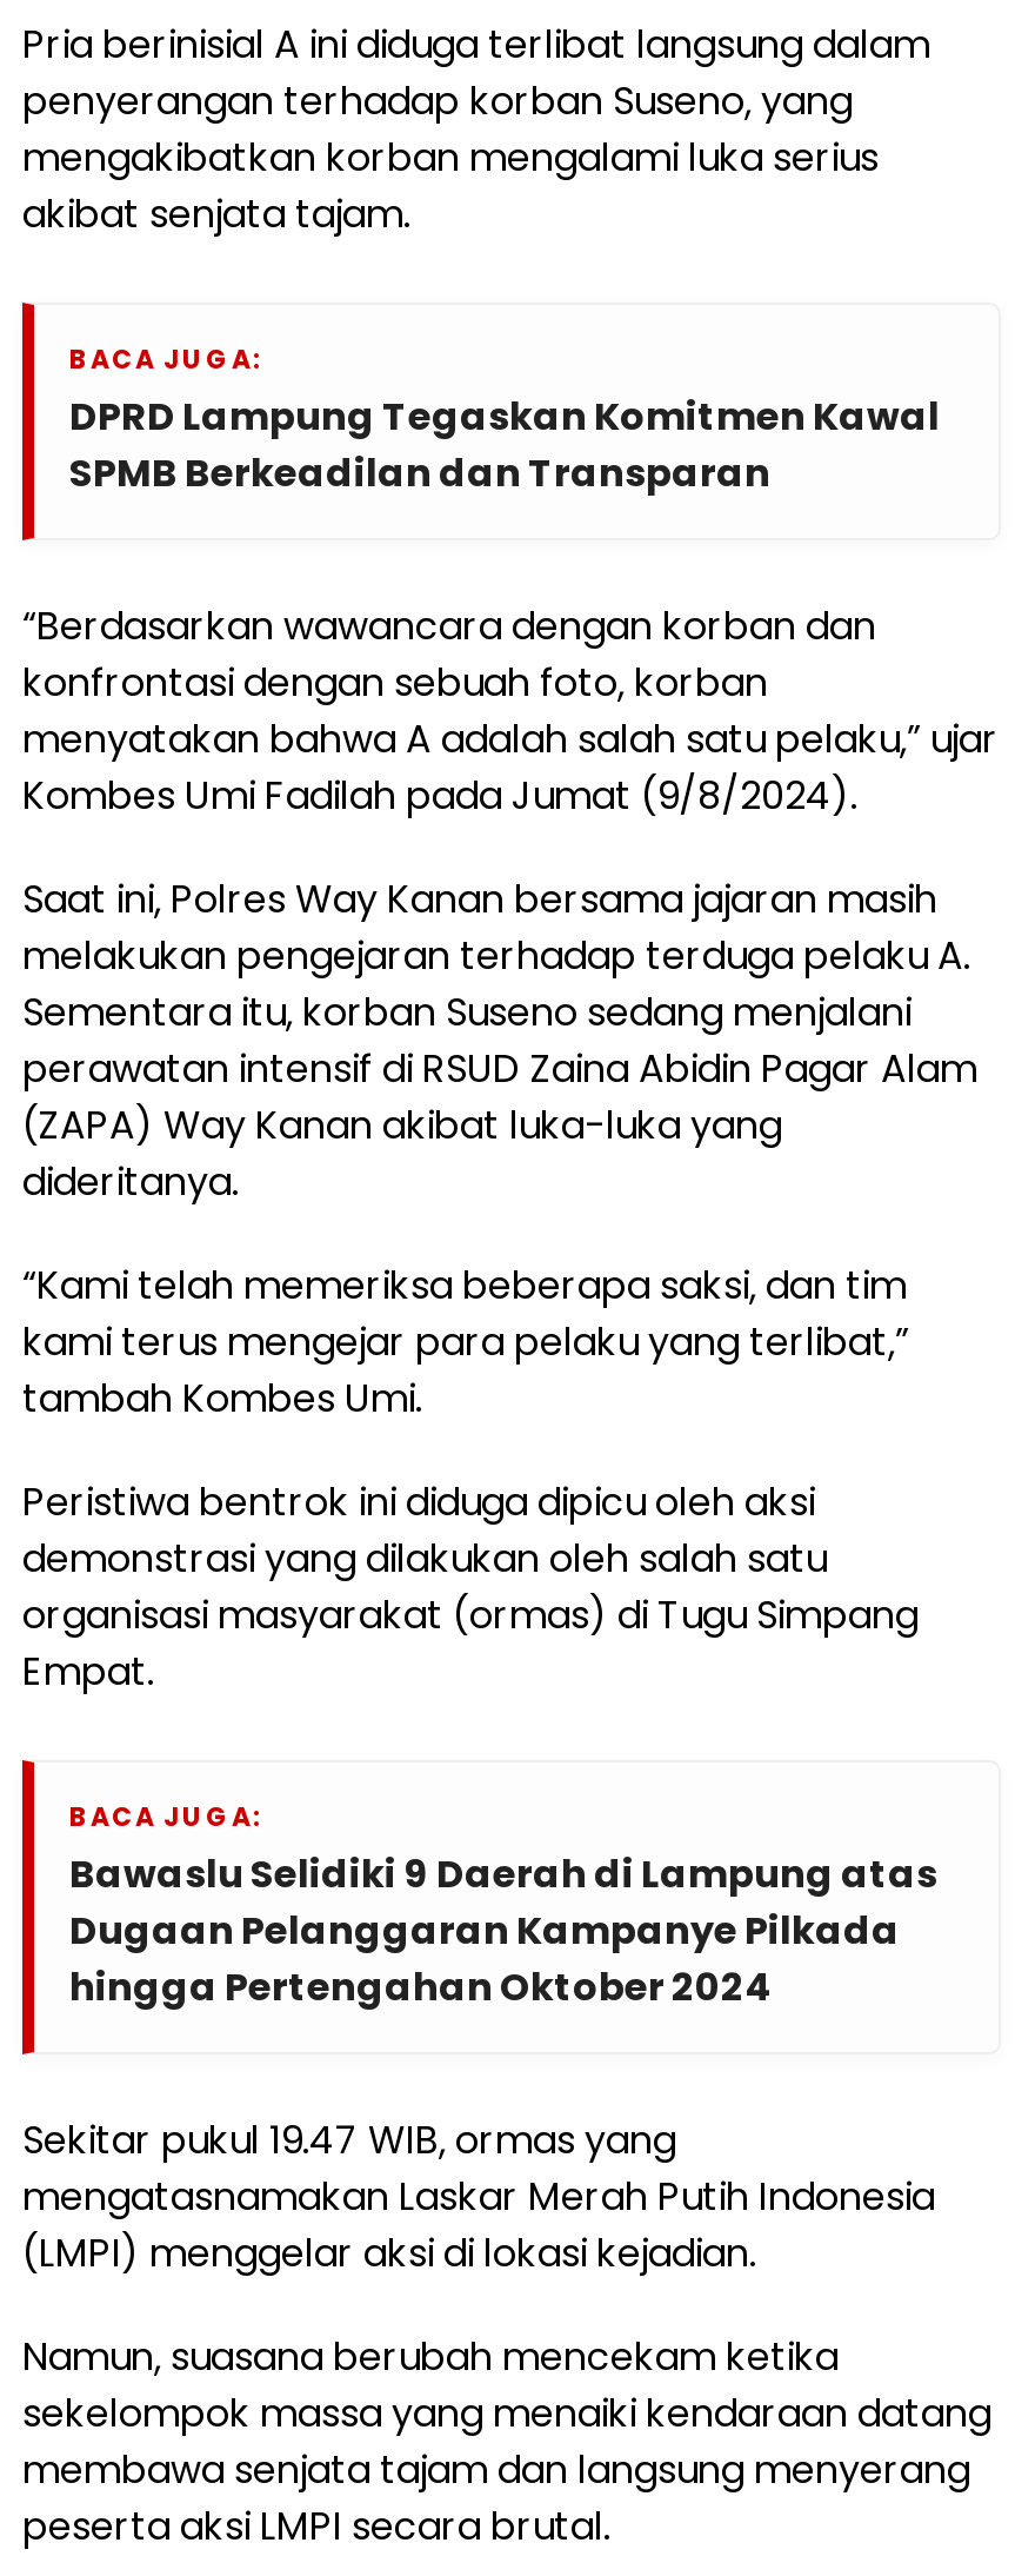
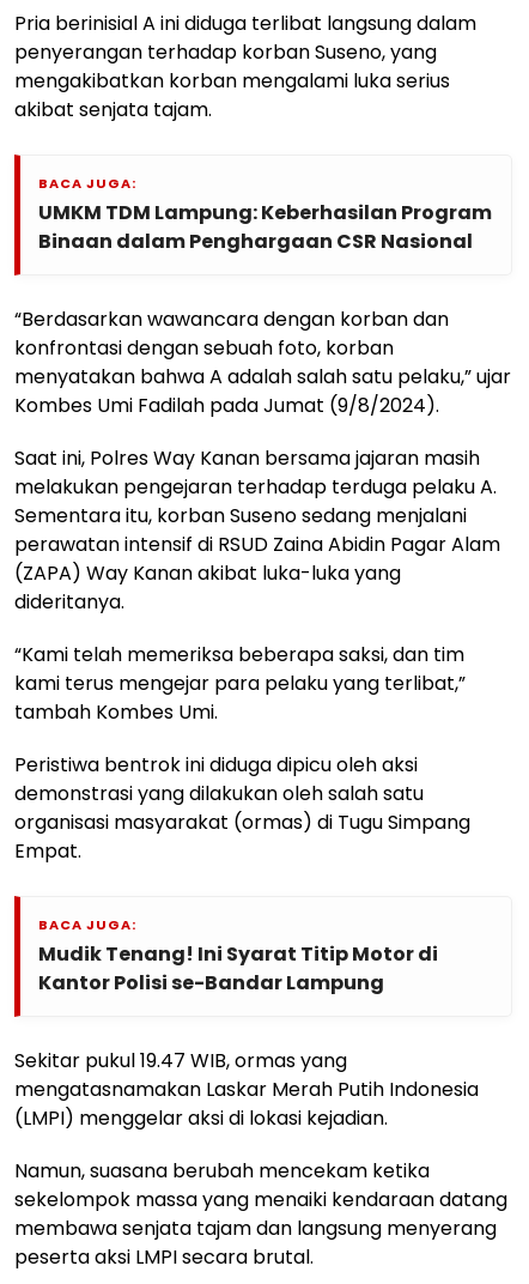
[69,389,940,500] DPRD Lampung Tegaskan Komitmen Kawal | SPMB Berkeadilan dan Transparan -> [38,199,492,255] UMKM TDM Lampung: Keberhasilan Program | Binaan dalam Penghargaan CSR Nasional
[69,1847,937,2014] Bawaslu Selidiki 9 Daerah di Lampung atas | Dugaan Pelanggaran Kampanye Pilkada | hingga Pertengahan Oktober 2024 -> [38,940,438,996] Mudik Tenang! Ini Syarat Titip Motor di | Kantor Polisi se-Bandar Lampung

